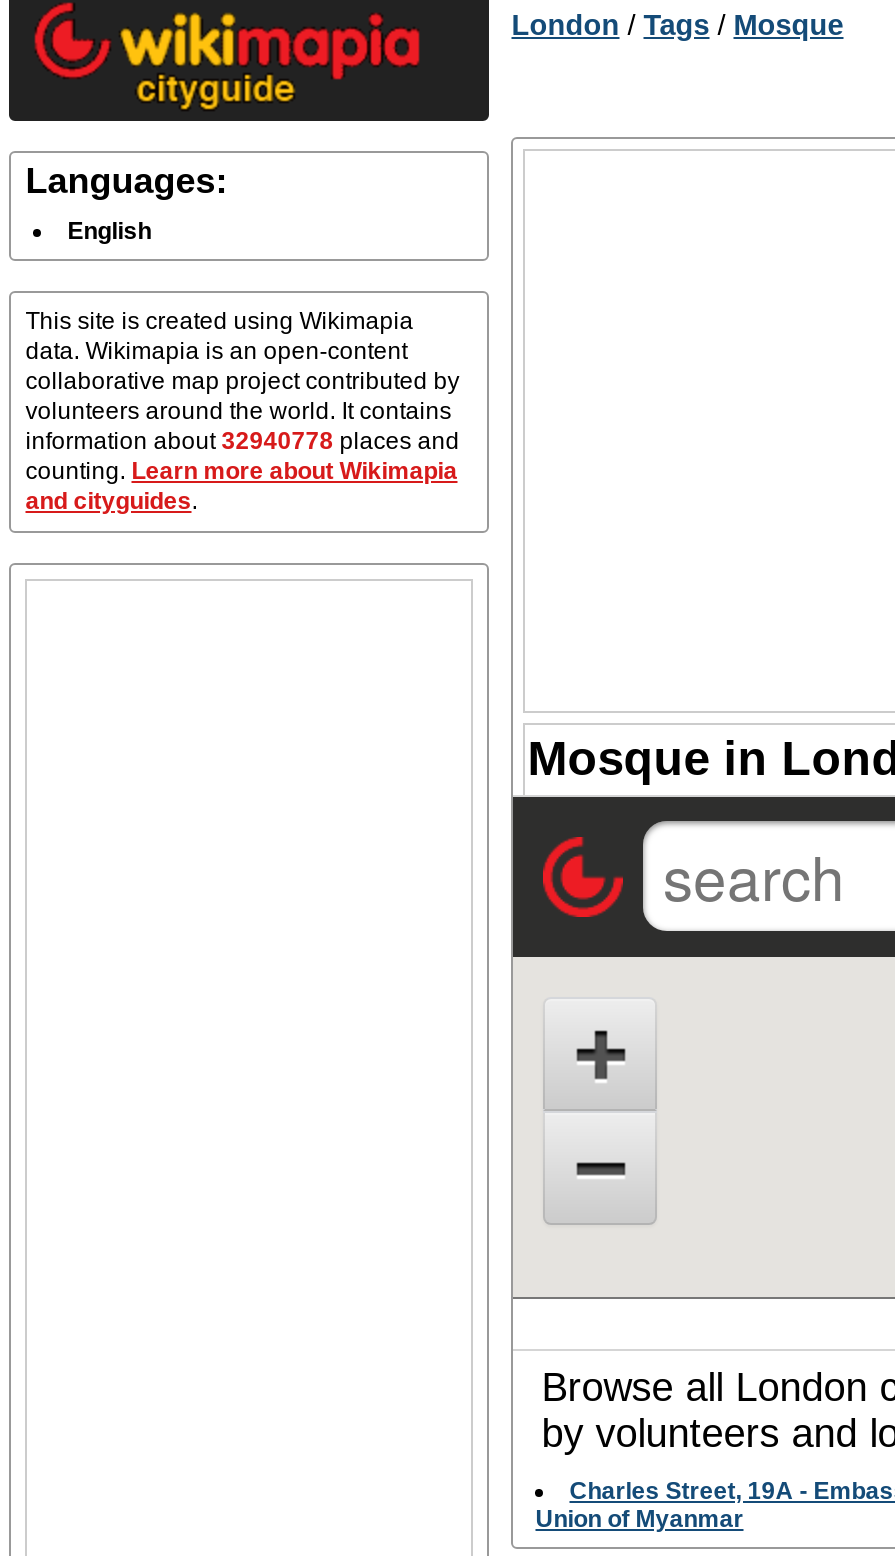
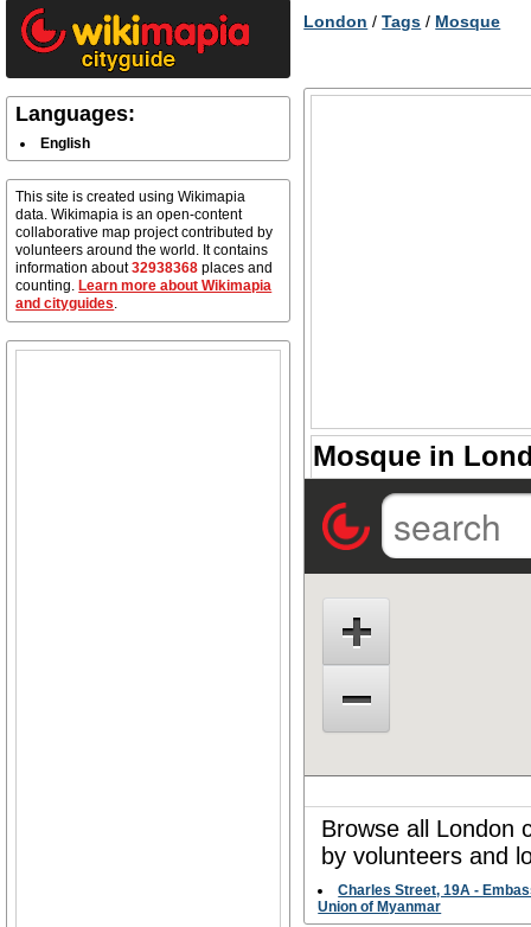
[25,427,459,455] information about 32940778 places and -> [16,260,273,276] information about 32938368 places and

